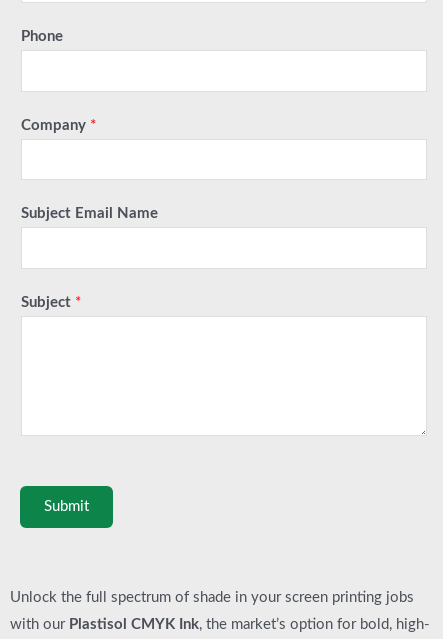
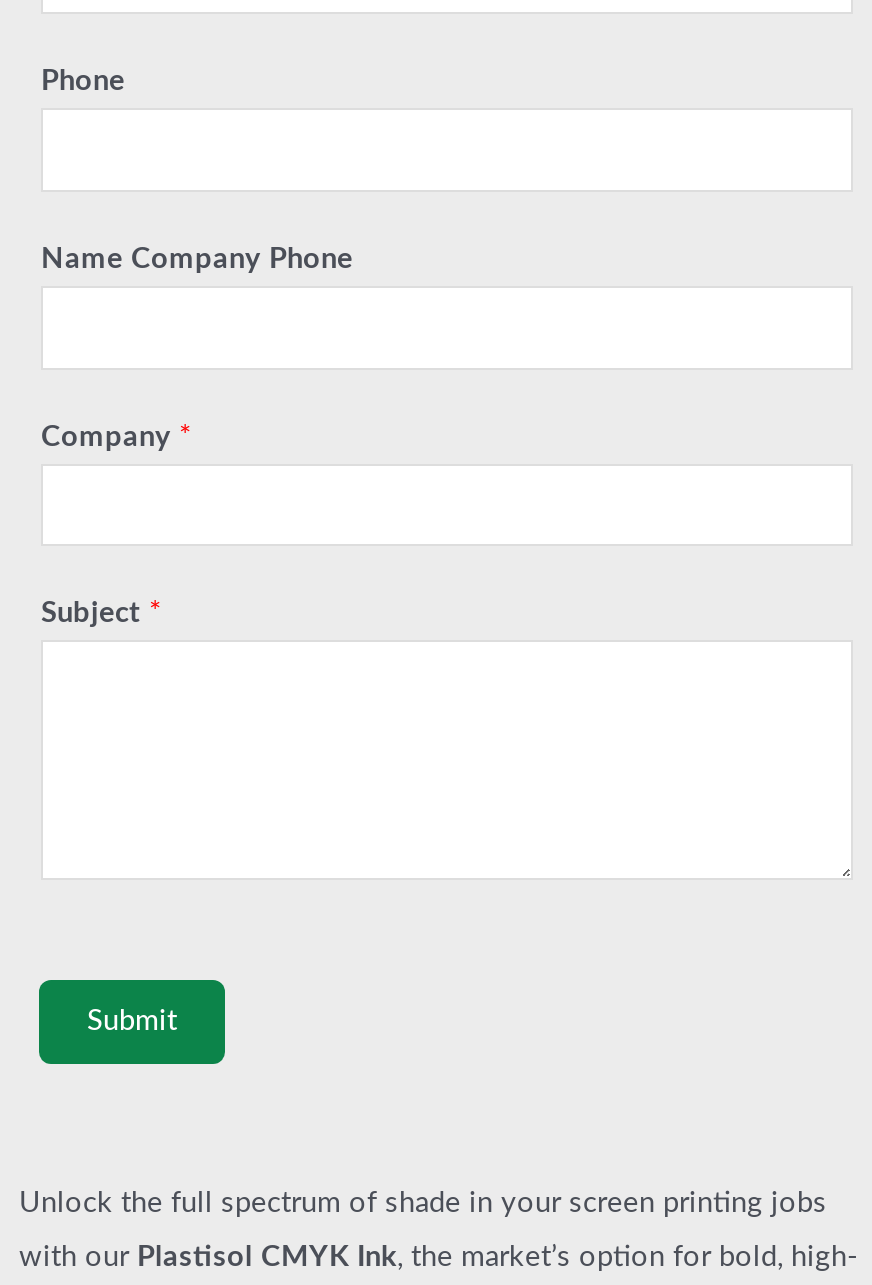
none -> [41,243,353,273] Name Company Phone
moved [21,117,96,132] -> [41,421,191,451]: Company *
[21,206,158,221] Subject Email Name -> none

